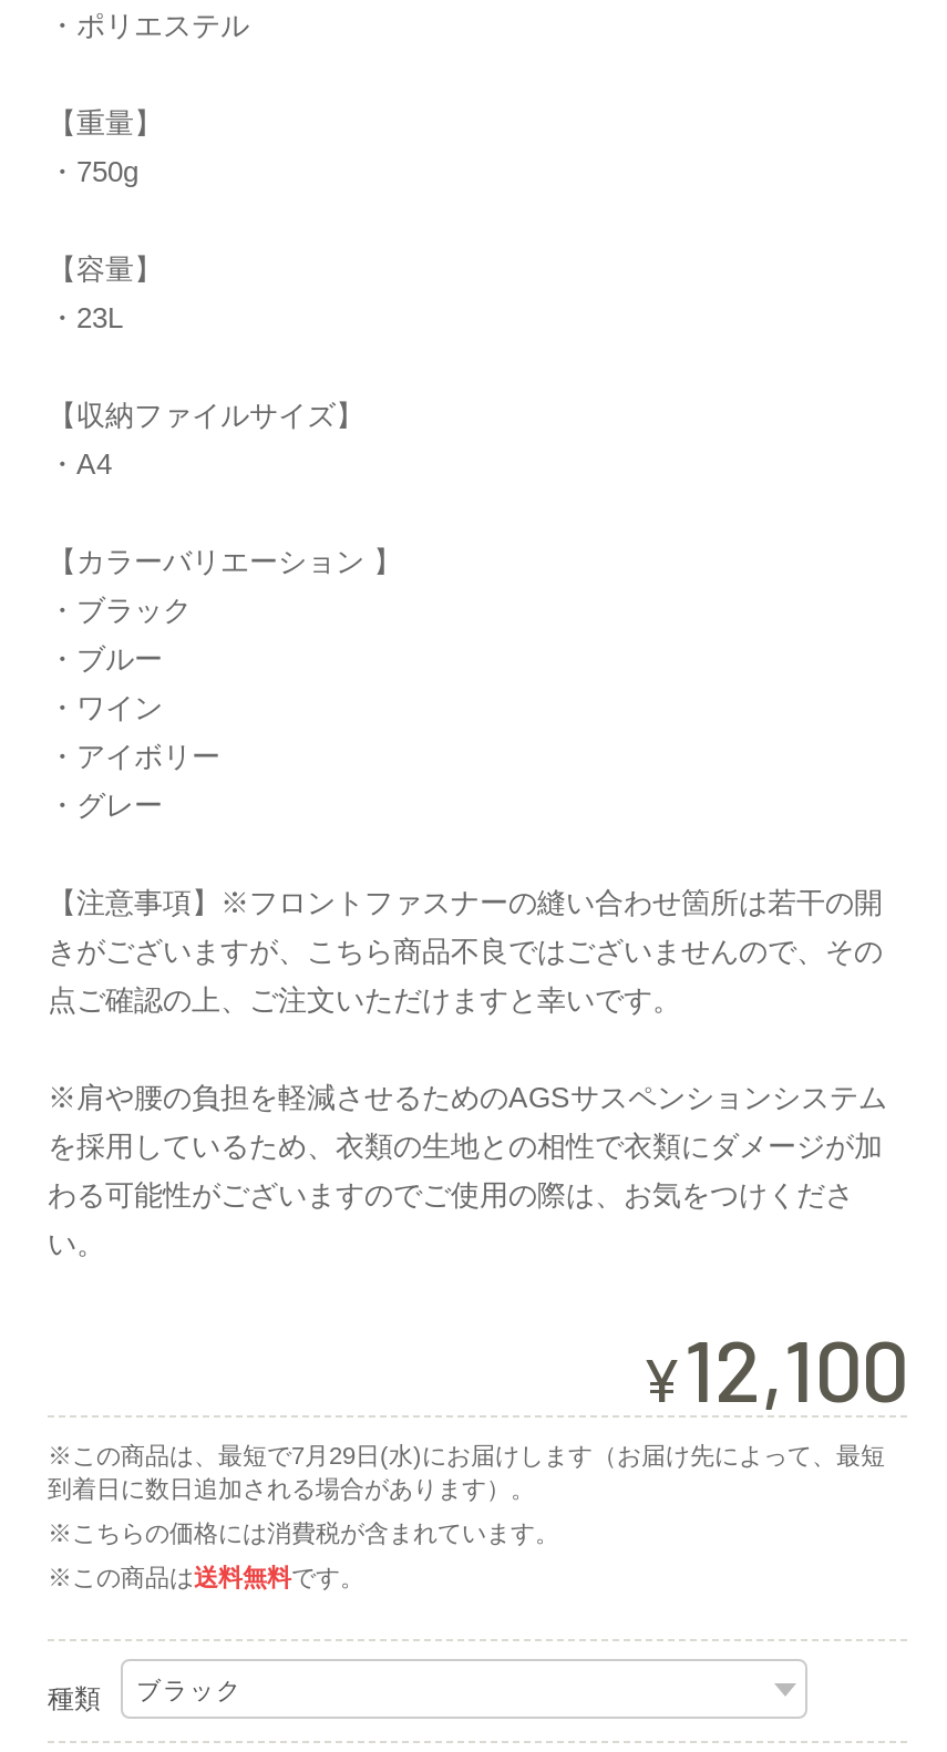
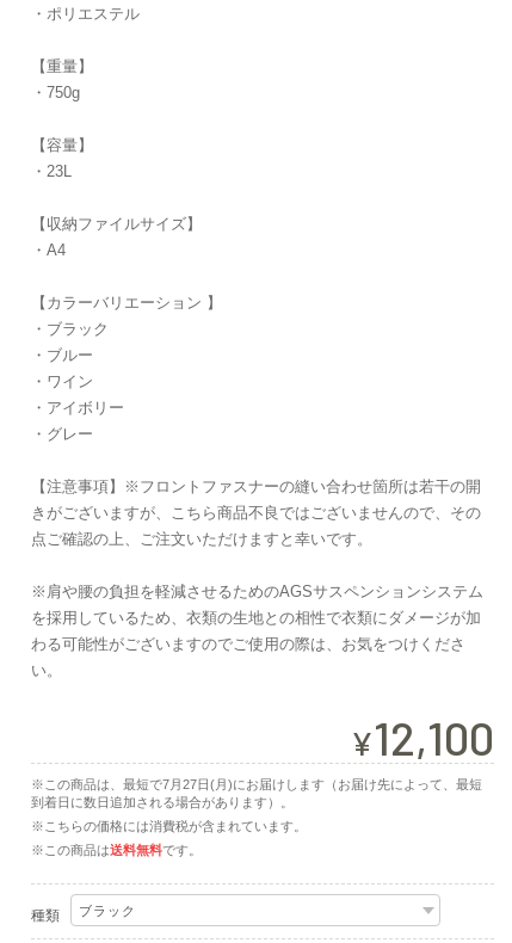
[48,1442,885,1468] ※この商品は、最短で7月29日(水)にお届けします（お届け先によって、最短 -> [31,777,482,791] ※この商品は、最短で7月27日(月)にお届けします（お届け先によって、最短

